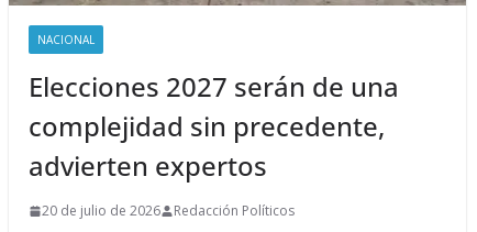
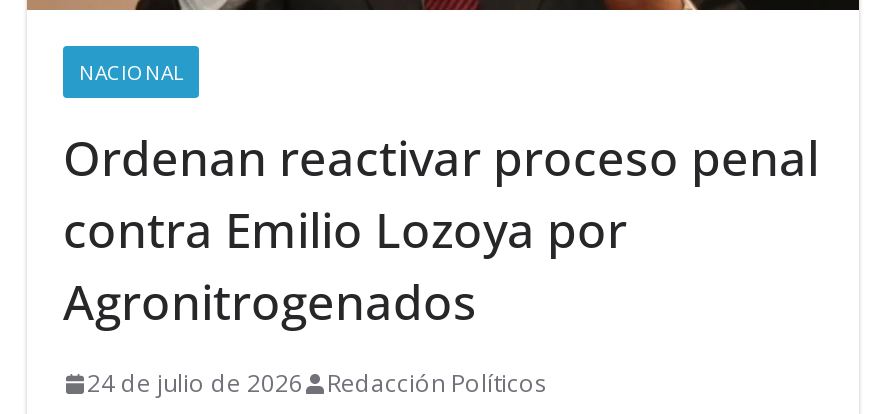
[29,68,399,184] Elecciones 2027 serán de una | complejidad sin precedente, | advierten expertos -> [63,124,819,334] Ordenan reactivar proceso penal | contra Emilio Lozoya por | Agronitrogenados
[42,201,295,220] 20 de julio de 2026 Redacción Políticos -> [87,366,547,400] 24 de julio de 2026 Redacción Políticos

